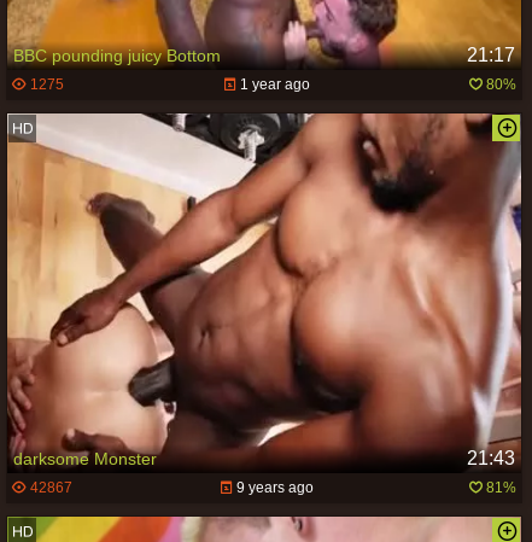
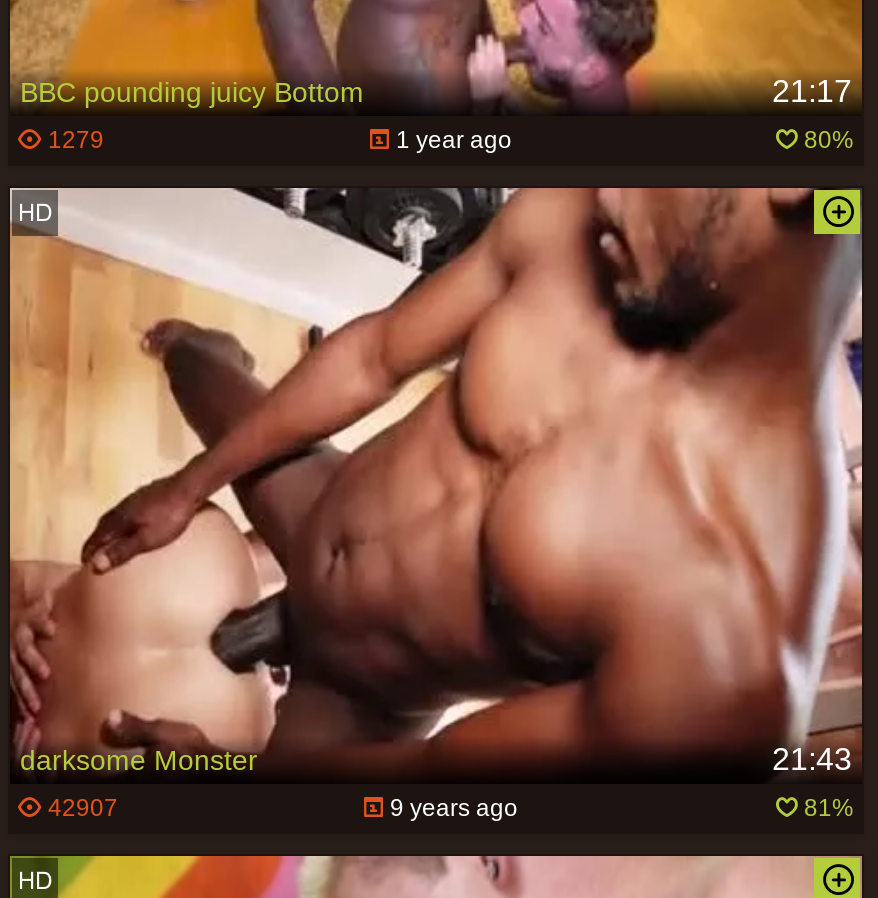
[27,76,64,93] 1275 -> [42,126,104,154] 1279
[27,479,72,496] 42867 -> [42,794,118,822] 42907

